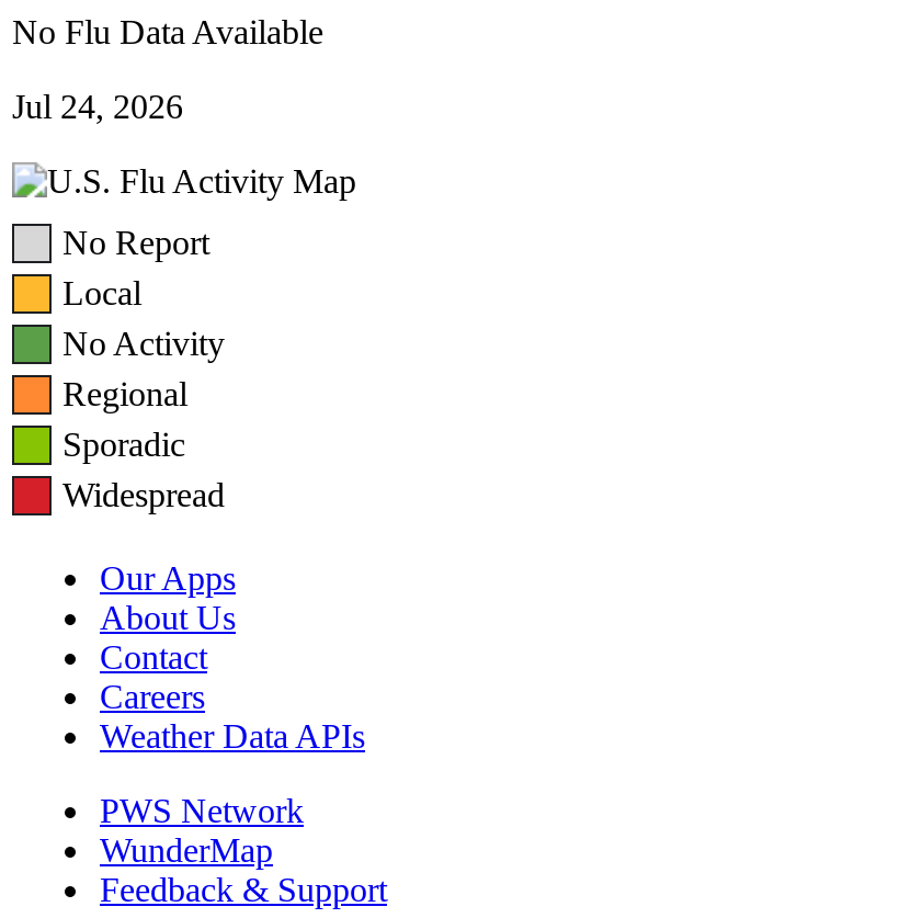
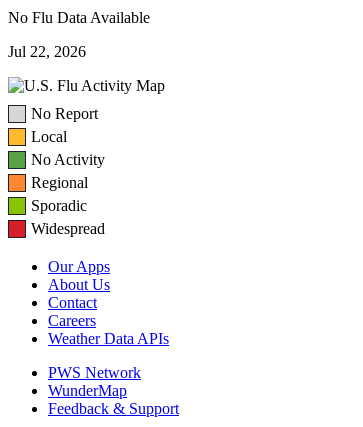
[12,87,183,124] Jul 24, 2026 -> [8,43,86,60] Jul 22, 2026

